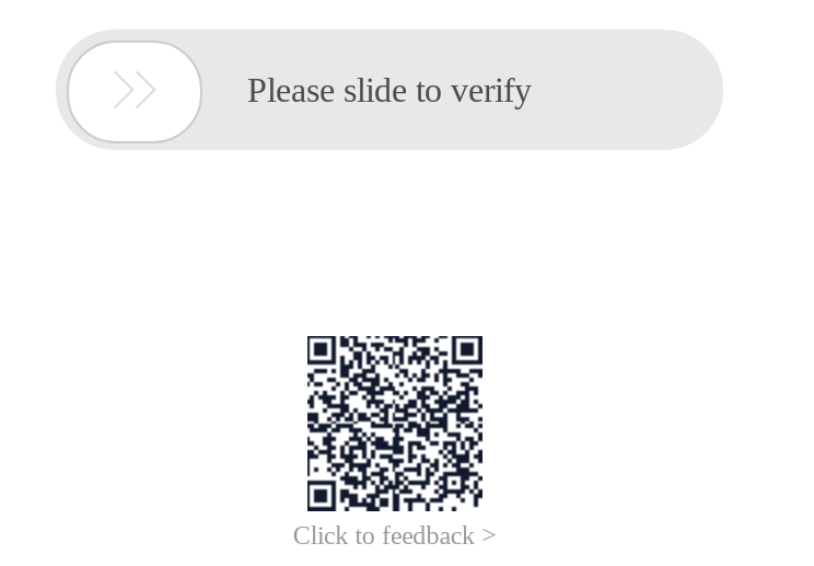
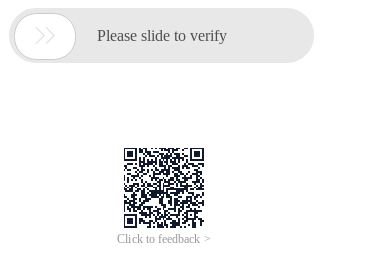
[307,345,485,513] [image] -> [125,152,204,229] [image]

